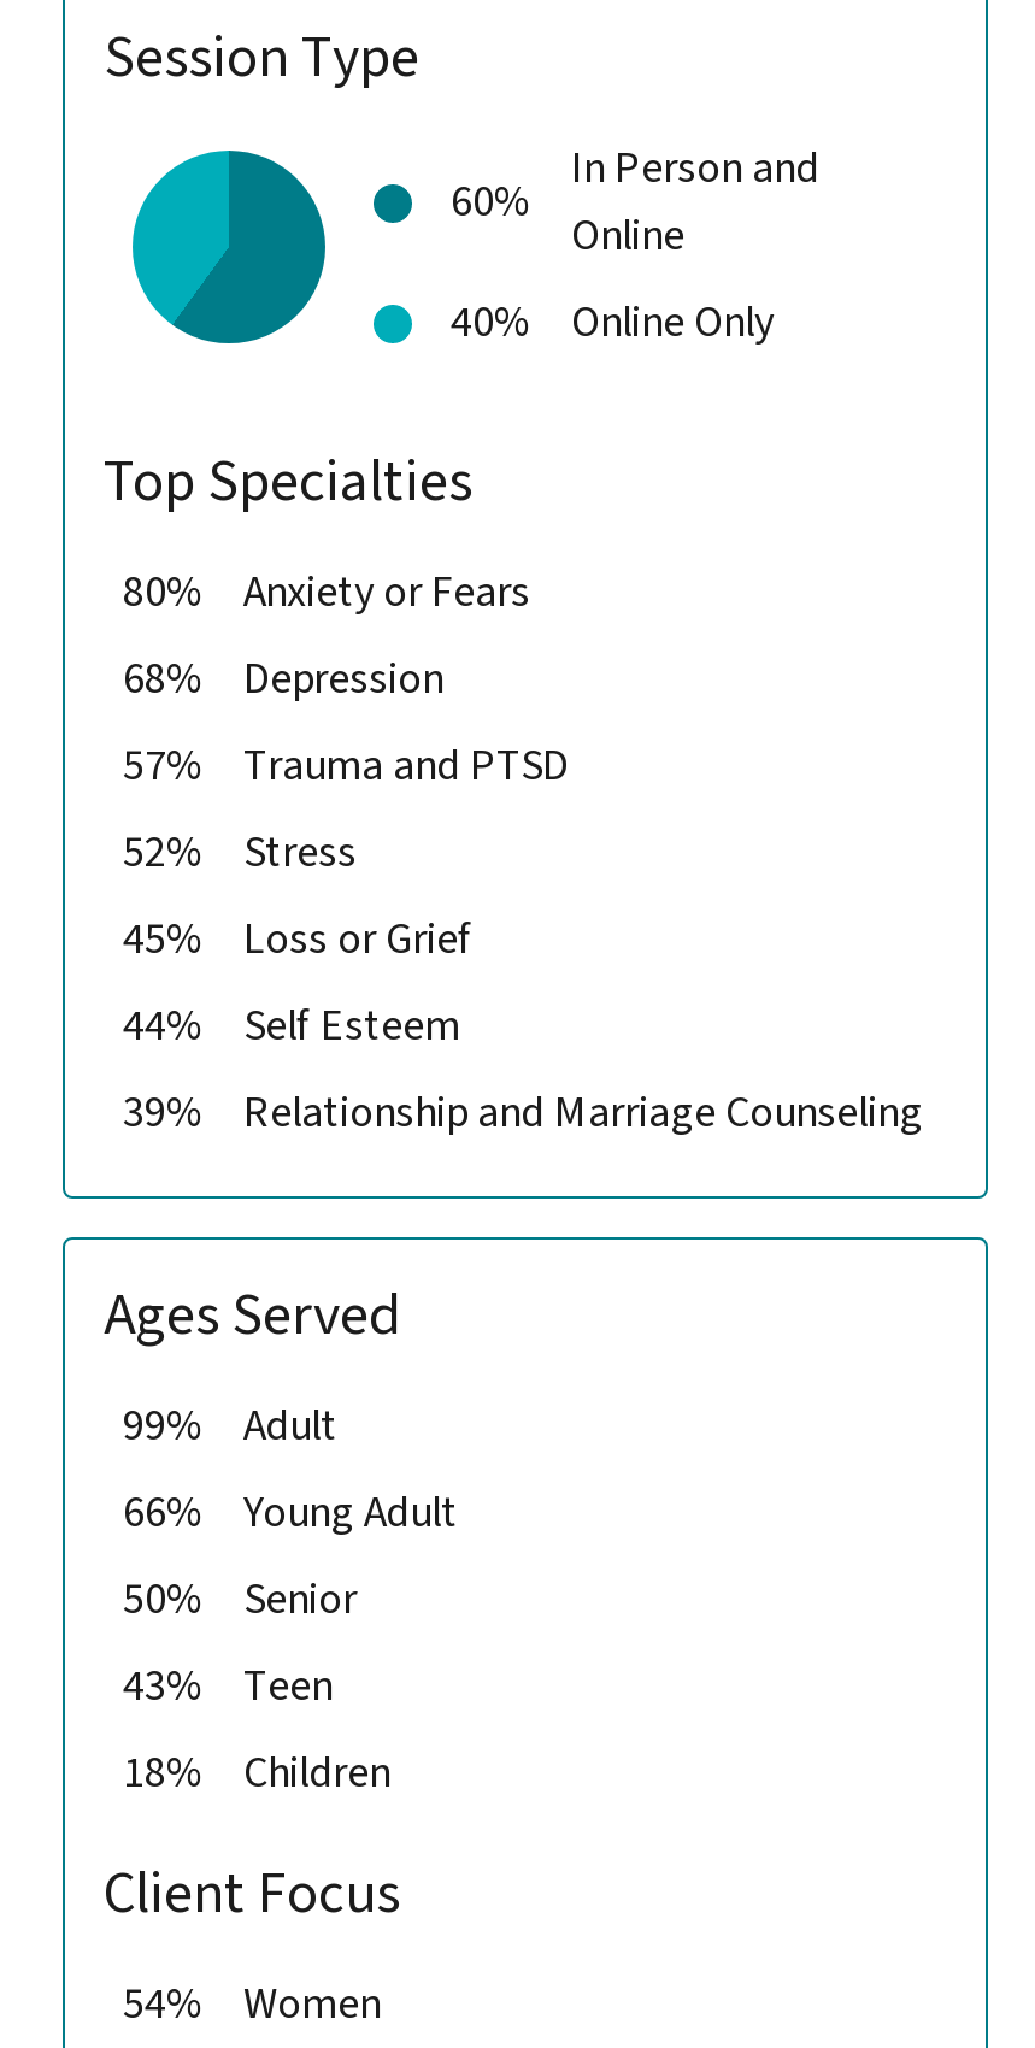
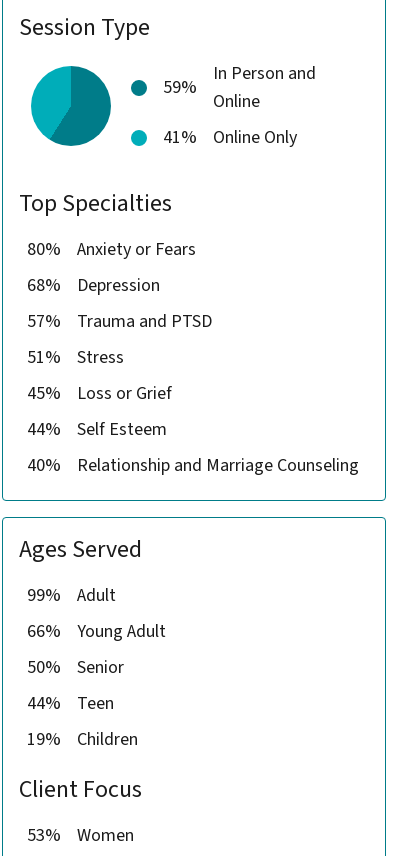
[451,173,533,234] 60% -> [163,75,197,100] 59%
[451,294,774,354] 40% Online Only -> [163,125,297,150] 41% Online Only
[123,824,357,884] 52% Stress -> [27,345,124,370] 51% Stress
[123,1084,923,1144] 39% Relationship and Marriage Counseling -> [27,453,359,478] 40% Relationship and Marriage Counseling
[123,1658,333,1718] 43% Teen -> [27,691,114,716] 44% Teen
[123,1744,390,1805] 18% Children -> [27,727,138,752] 19% Children
[123,1976,381,2036] 54% Women -> [27,823,134,848] 53% Women

